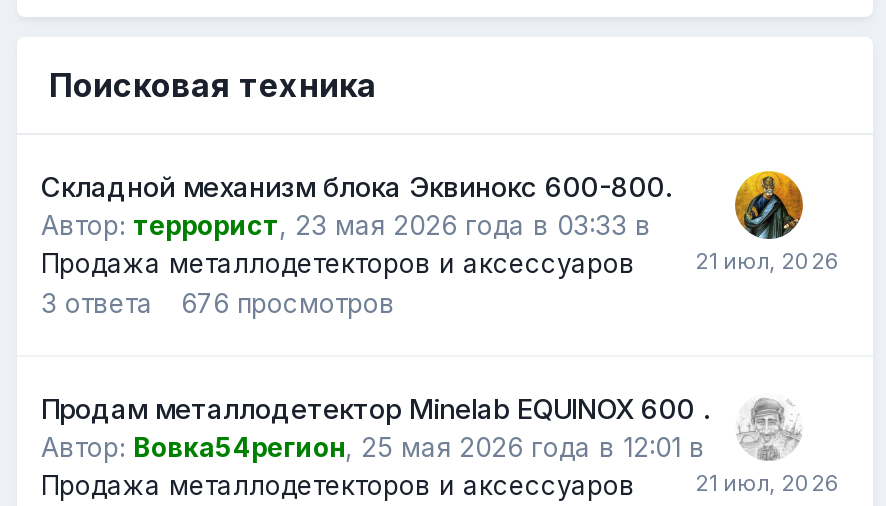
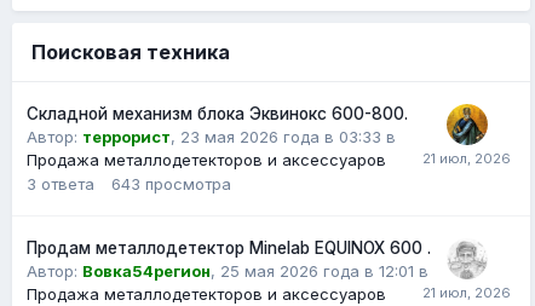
[181,288,395,320] 676 просмотров -> [111,174,231,193] 643 просмотра

